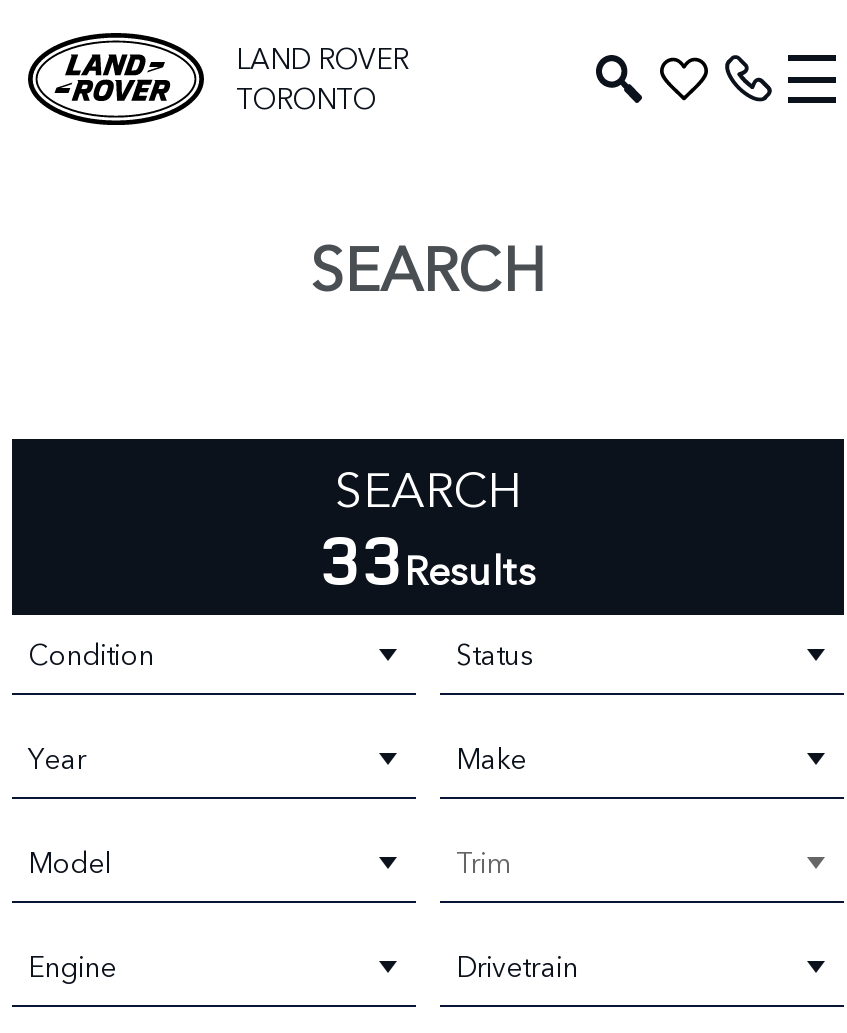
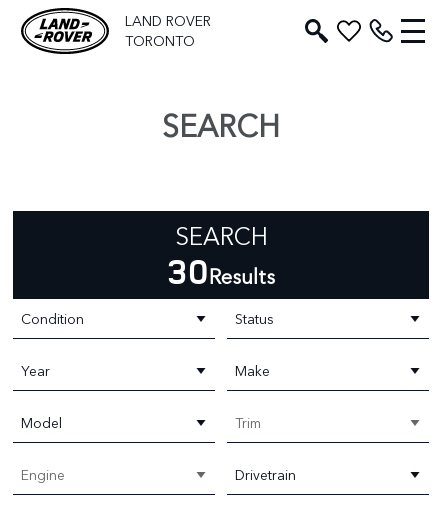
[320,509,536,607] 33Results -> [167,246,275,295] 30Results

